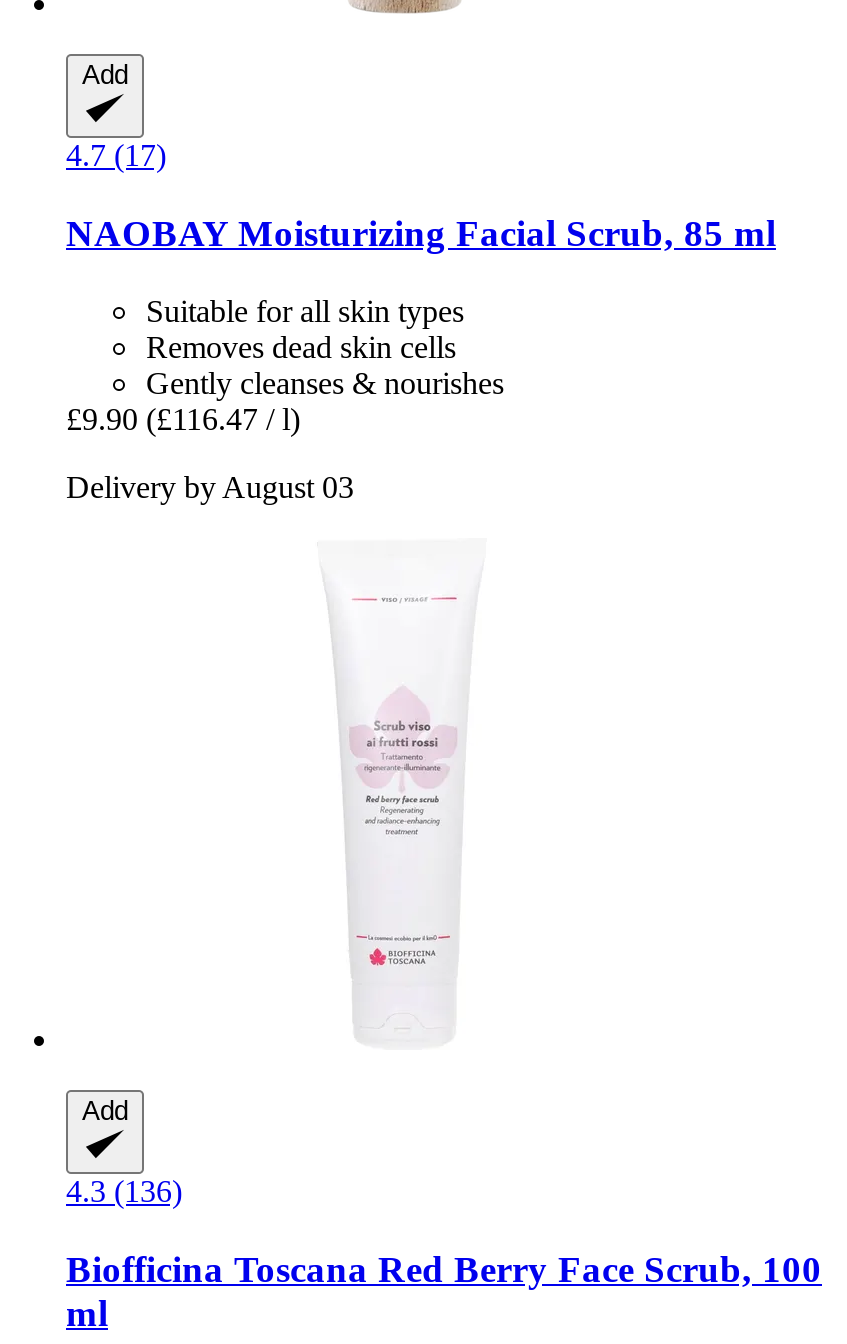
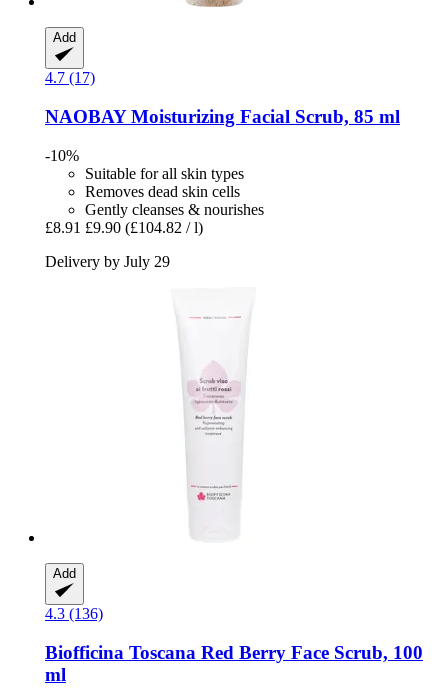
none -> [45,147,79,164] -10%
[66,402,300,436] £9.90 (£116.47 / l) -> [45,219,203,236] £8.91 £9.90 (£104.82 / l)
[66,470,354,504] Delivery by August 03 -> [45,253,170,270] Delivery by July 29

